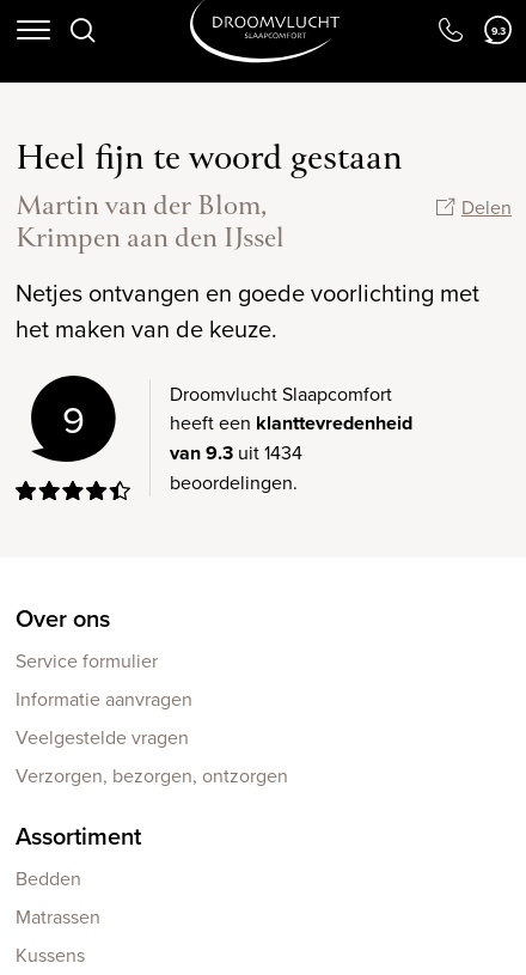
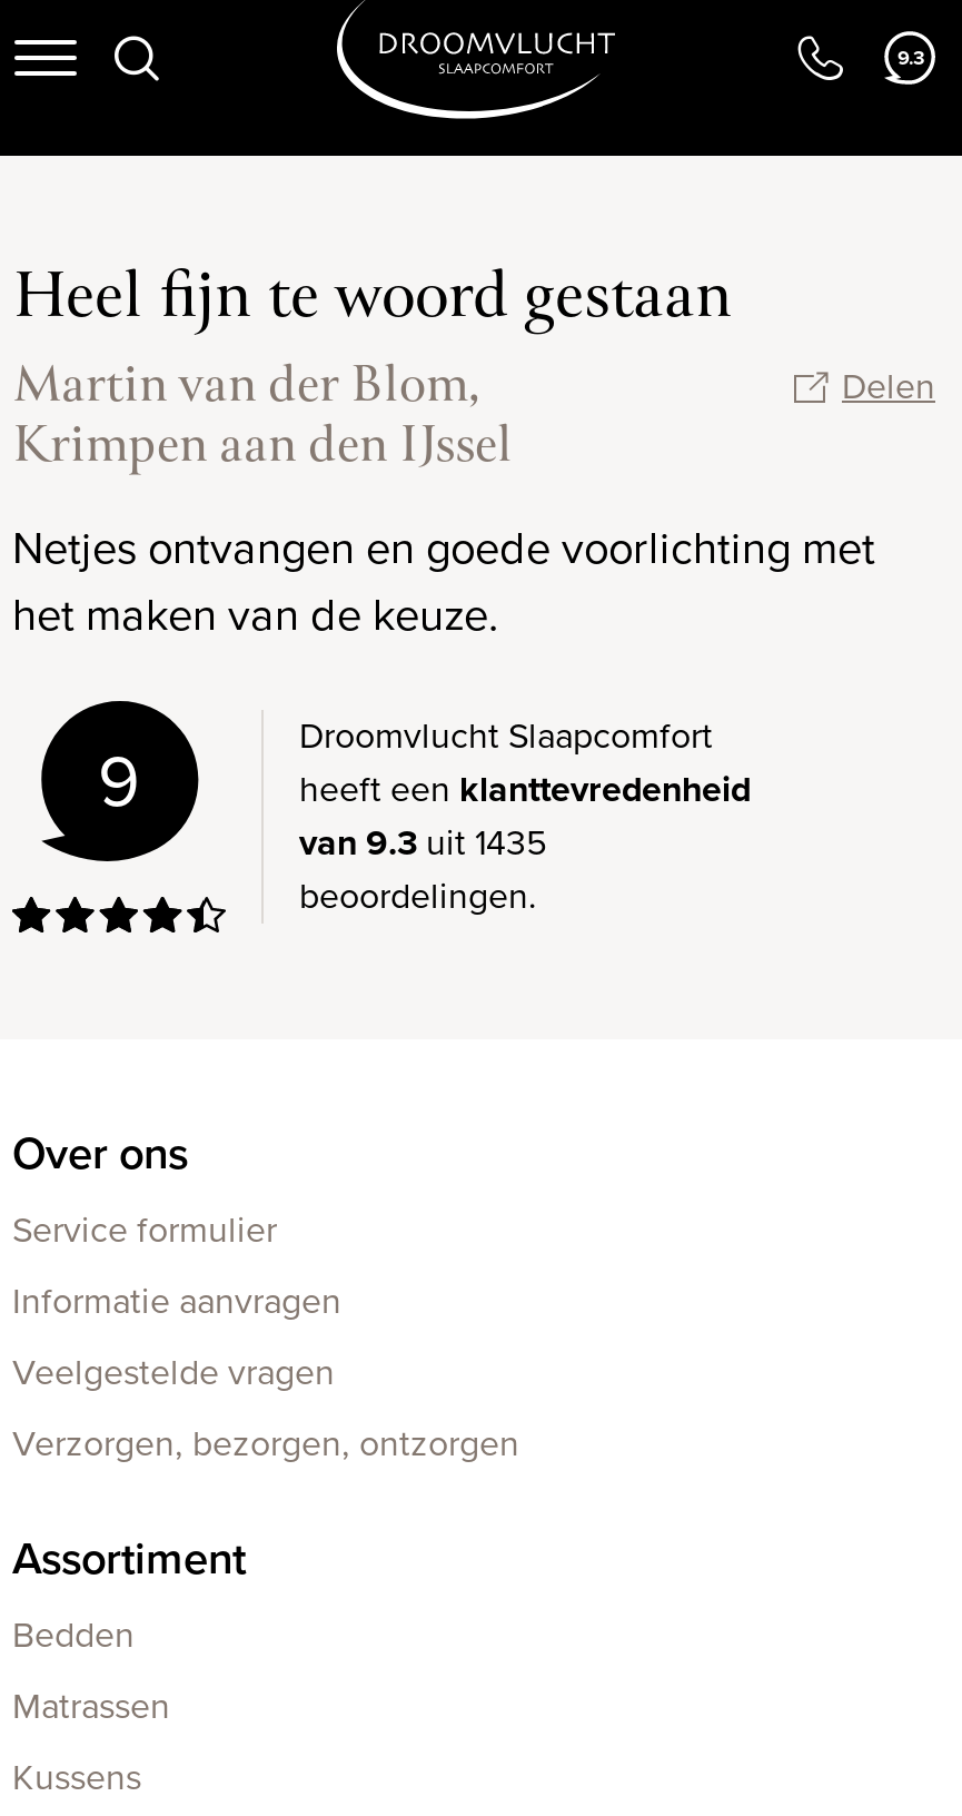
[170,439,302,467] van 9.3 uit 1434 -> [299,817,546,868] van 9.3 uit 1435

